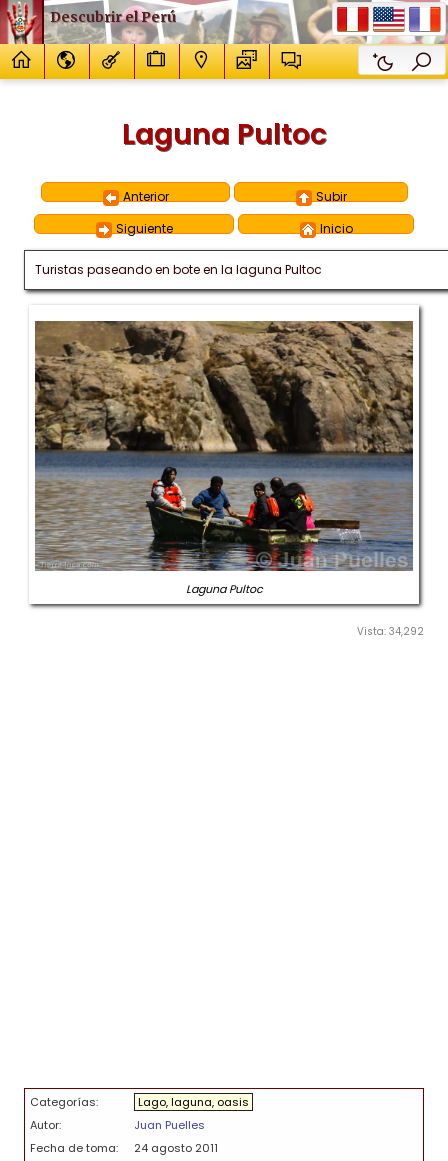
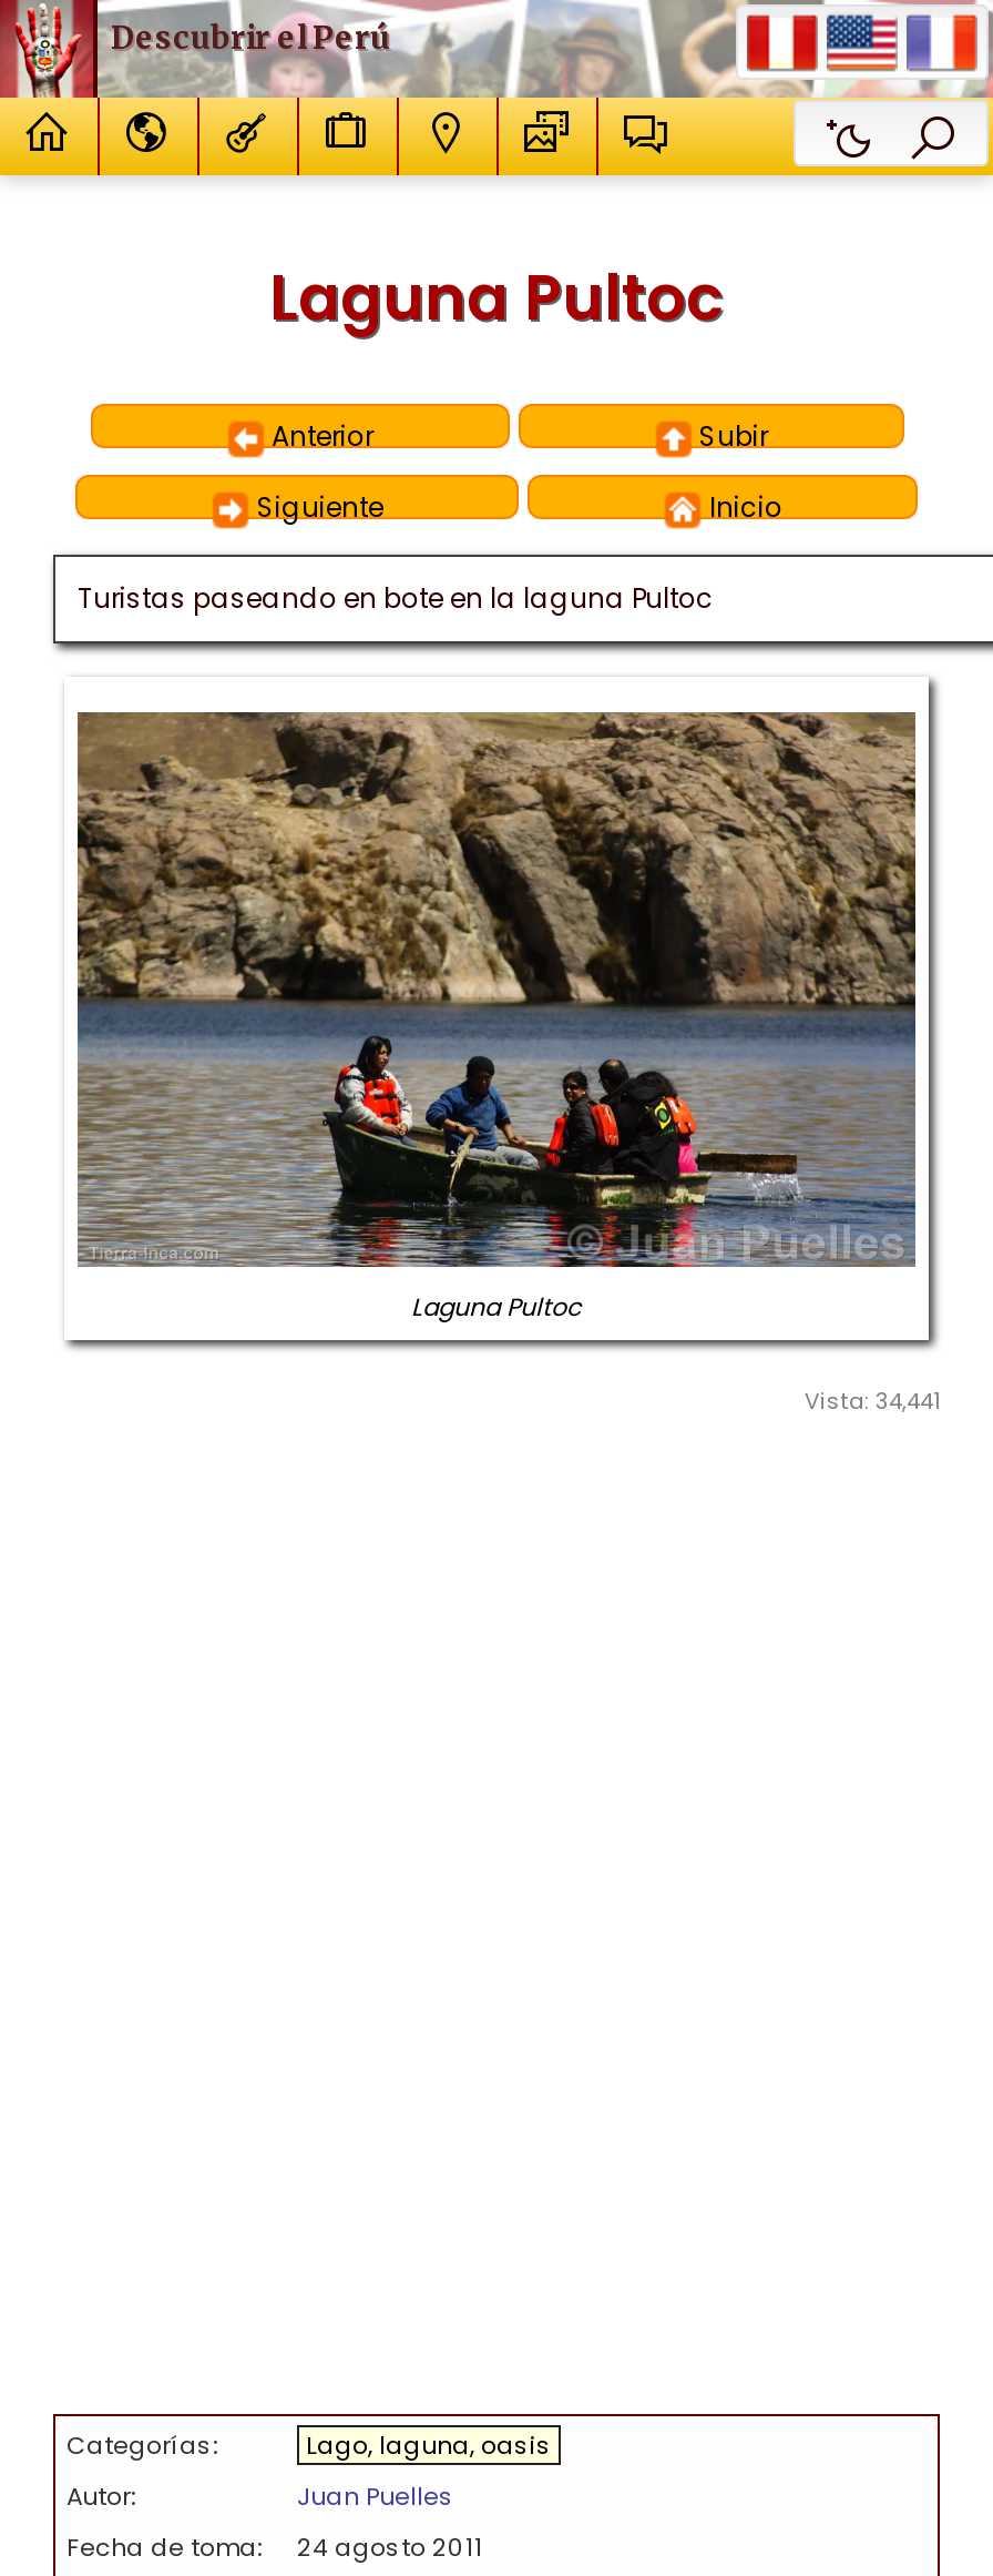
[357,624,424,639] Vista: 34,292 -> [805,1385,940,1418] Vista: 34,441

